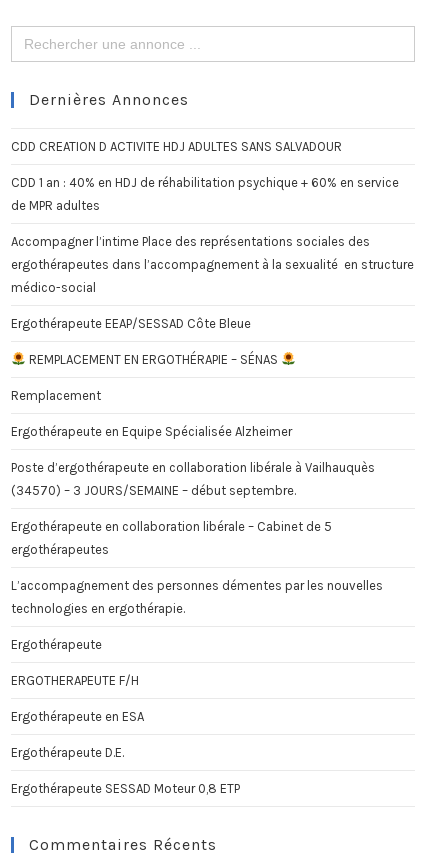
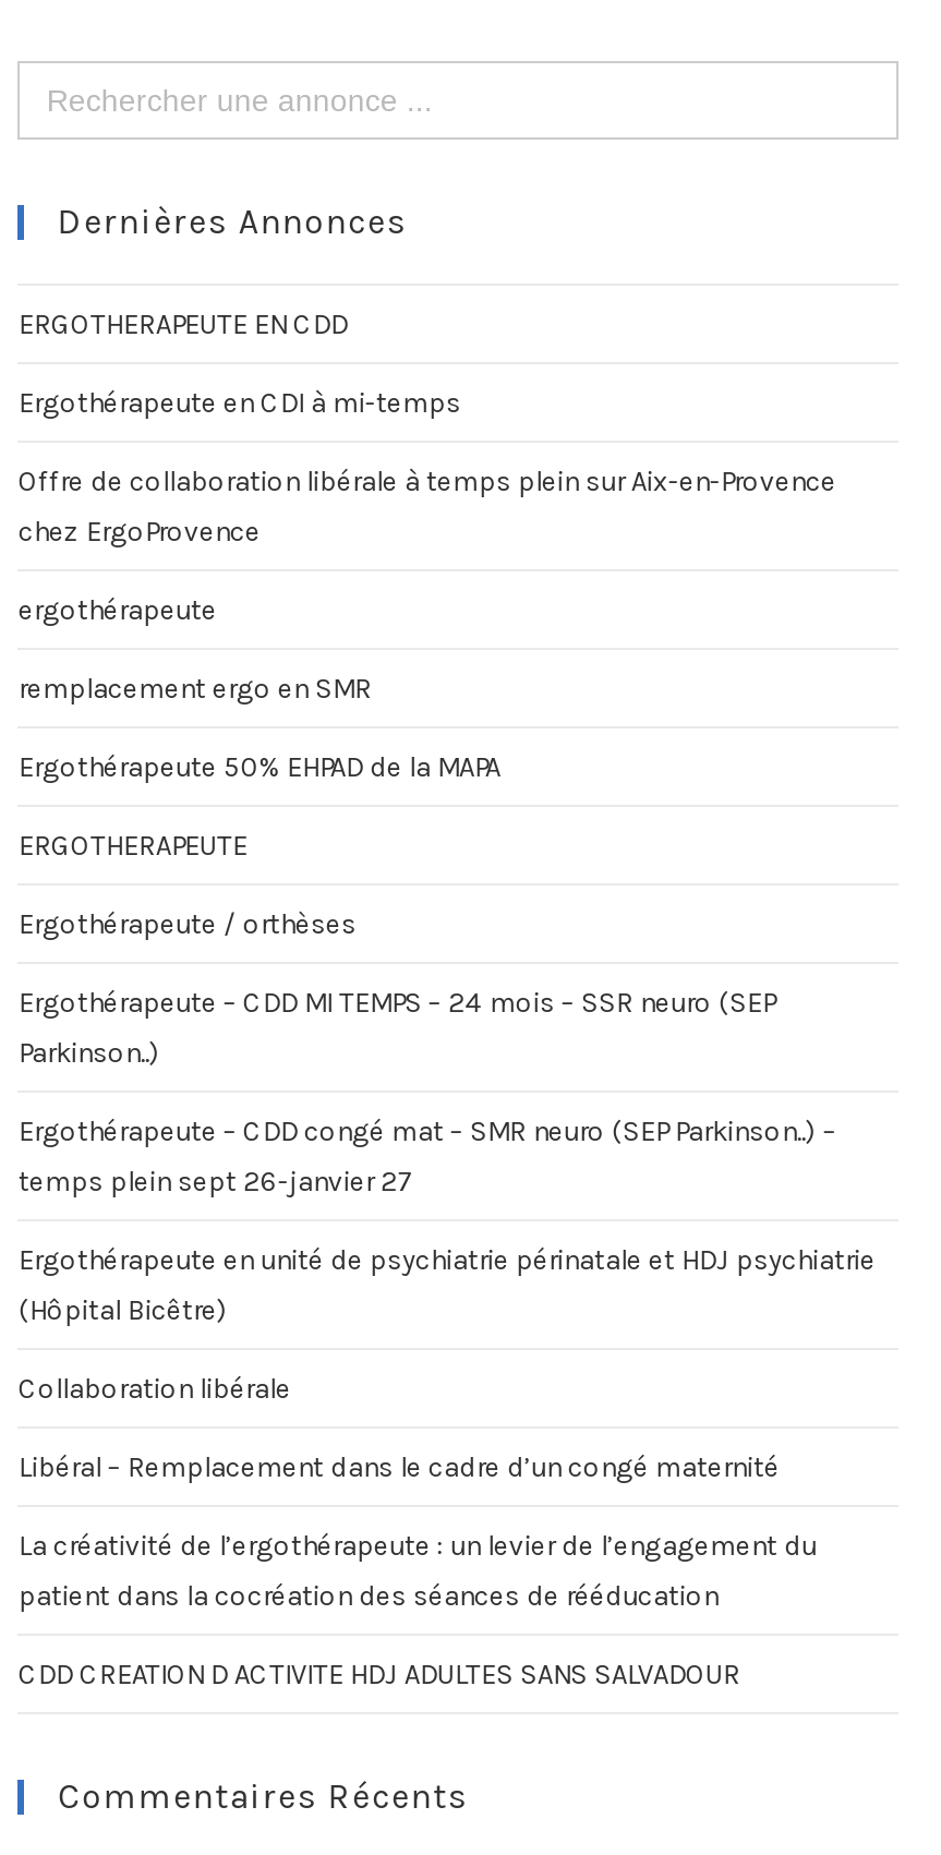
none -> [18,308,875,1612] ERGOTHERAPEUTE EN CDD | Ergothérapeute en CDI à mi-temps | Offre de collaboration libérale à temps plein sur Aix-en-Provence | chez ErgoProvence | ergothérapeute | remplacement ergo en SMR | Ergothérapeute 50% EHPAD de la MAPA | ERGOTHERAPEUTE | Ergothérapeute / orthèses | Ergothérapeute – CDD MI TEMPS – 24 mois – SSR neuro (SEP | Parkinson..) | Ergothérapeute – CDD congé mat – SMR neuro (SEP Parkinson..) – | temps plein sept 26-janvier 27 | Ergothérapeute en unité de psychiatrie périnatale et HDJ psychiatrie | (Hôpital Bicêtre) | Collaboration libérale | Libéral – Remplacement dans le cadre d’un congé maternité | La créativité de l’ergothérapeute : un levier de l’engagement du | patient dans la cocréation des séances de rééducation
moved [11,139,342,154] -> [18,1658,740,1690]: CDD CREATION D ACTIVITE HDJ ADULTES SANS SALVADOUR
[11,175,414,796] CDD 1 an : 40% en HDJ de réhabilitation psychique + 60% en service | de MPR adultes | Accompagner l’intime Place des représentations sociales des | ergothérapeutes dans l’accompagnement à la sexualité en structure | médico-social | Ergothérapeute EEAP/SESSAD Côte Bleue | REMPLACEMENT EN ERGOTHÉRAPIE – SÉNAS | Remplacement | Ergothérapeute en Equipe Spécialisée Alzheimer | Poste d’ergothérapeute en collaboration libérale à Vailhauquès | (34570) – 3 JOURS/SEMAINE – début septembre. | Ergothérapeute en collaboration libérale – Cabinet de 5 | ergothérapeutes | L’accompagnement des personnes démentes par les nouvelles | technologies en ergothérapie. | Ergothérapeute | ERGOTHERAPEUTE F/H | Ergothérapeute en ESA | Ergothérapeute D.E. | Ergothérapeute SESSAD Moteur 0,8 ETP -> none

